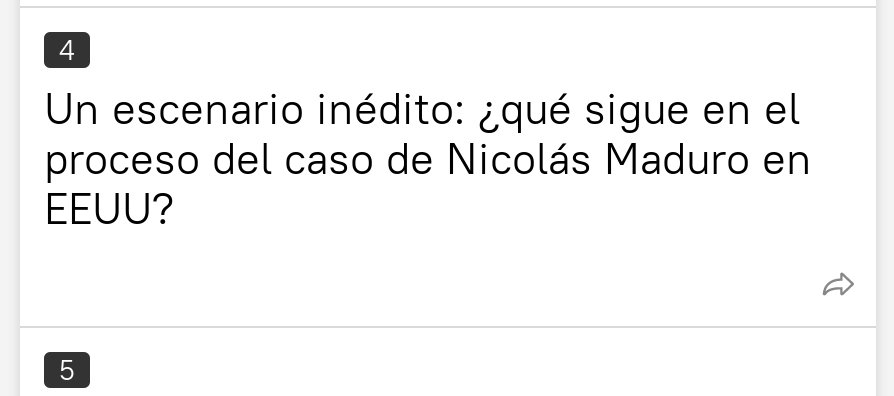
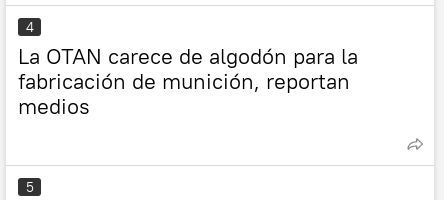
[44,80,812,236] Un escenario inédito: ¿qué sigue en el | proceso del caso de Nicolás Maduro en | EEUU? -> [18,42,358,120] La OTAN carece de algodón para la | fabricación de munición, reportan | medios

